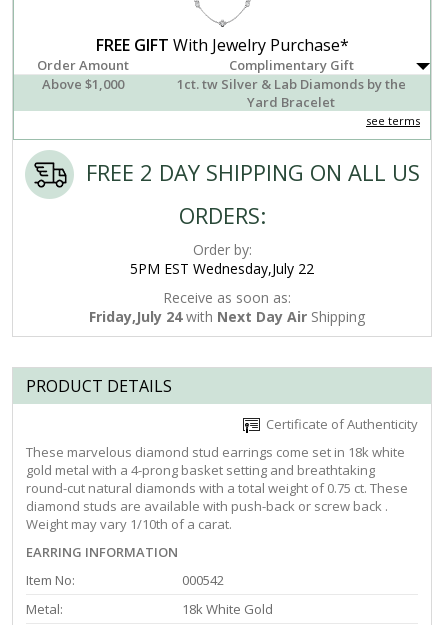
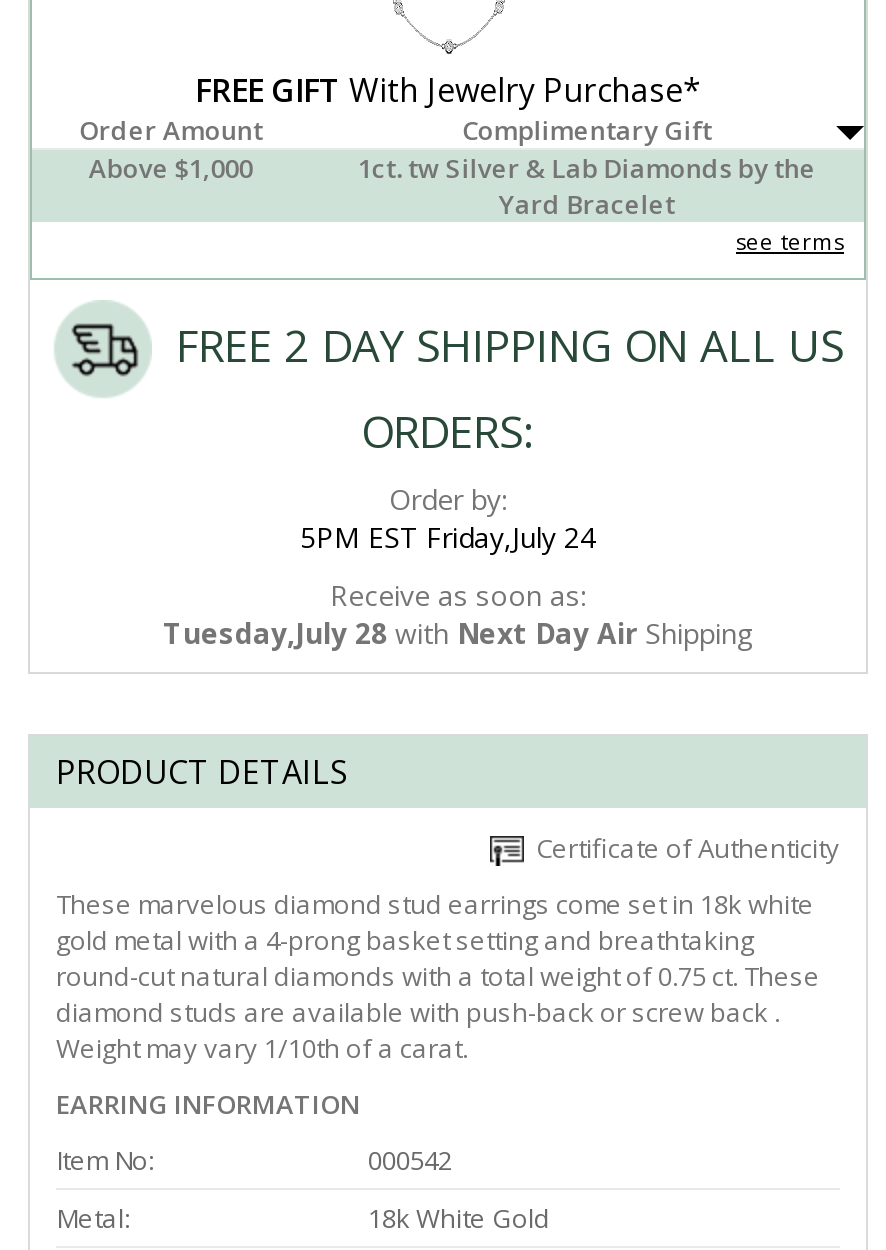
[130,259,314,278] 5PM EST Wednesday,July 22 -> [300,518,596,556] 5PM EST Friday,July 24
[89,307,365,326] Friday,July 24 with Next Day Air Shipping -> [163,614,753,652] Tuesday,July 28 with Next Day Air Shipping

